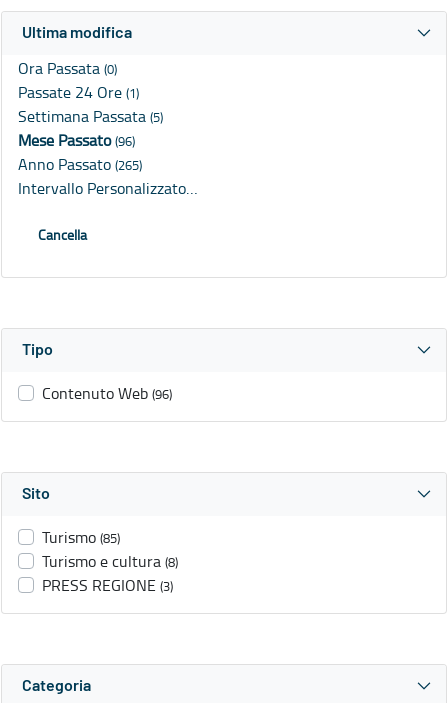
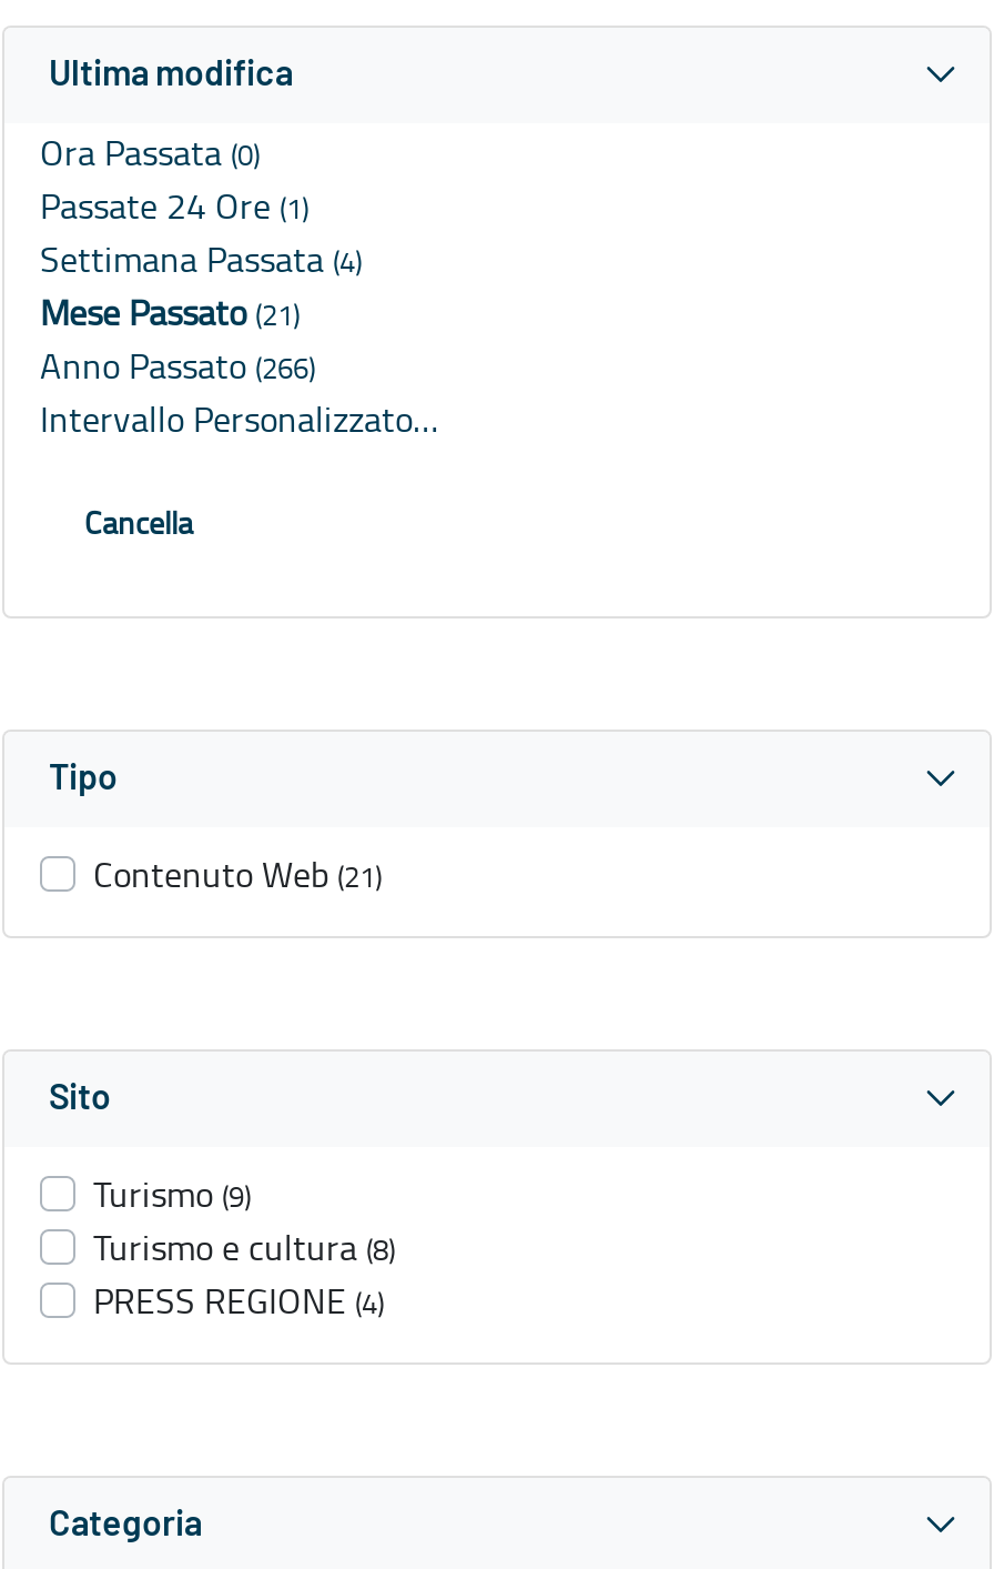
[18,105,163,127] Settimana Passata (5) -> [40,235,362,284] Settimana Passata (4)
[18,129,135,151] Mese Passato (96) -> [40,288,300,337] Mese Passato (21)
[18,153,142,175] Anno Passato (265) -> [40,342,315,390] Anno Passato (266)
[42,382,172,404] Contenuto Web (96) -> [93,850,382,899] Contenuto Web (21)
[42,526,120,548] Turismo (85) -> [93,1170,251,1219] Turismo (9)
[42,574,173,596] PRESS REGIONE (3) -> [93,1277,384,1325] PRESS REGIONE (4)

